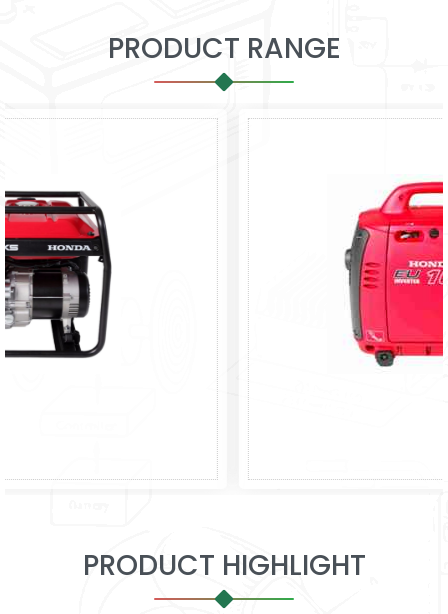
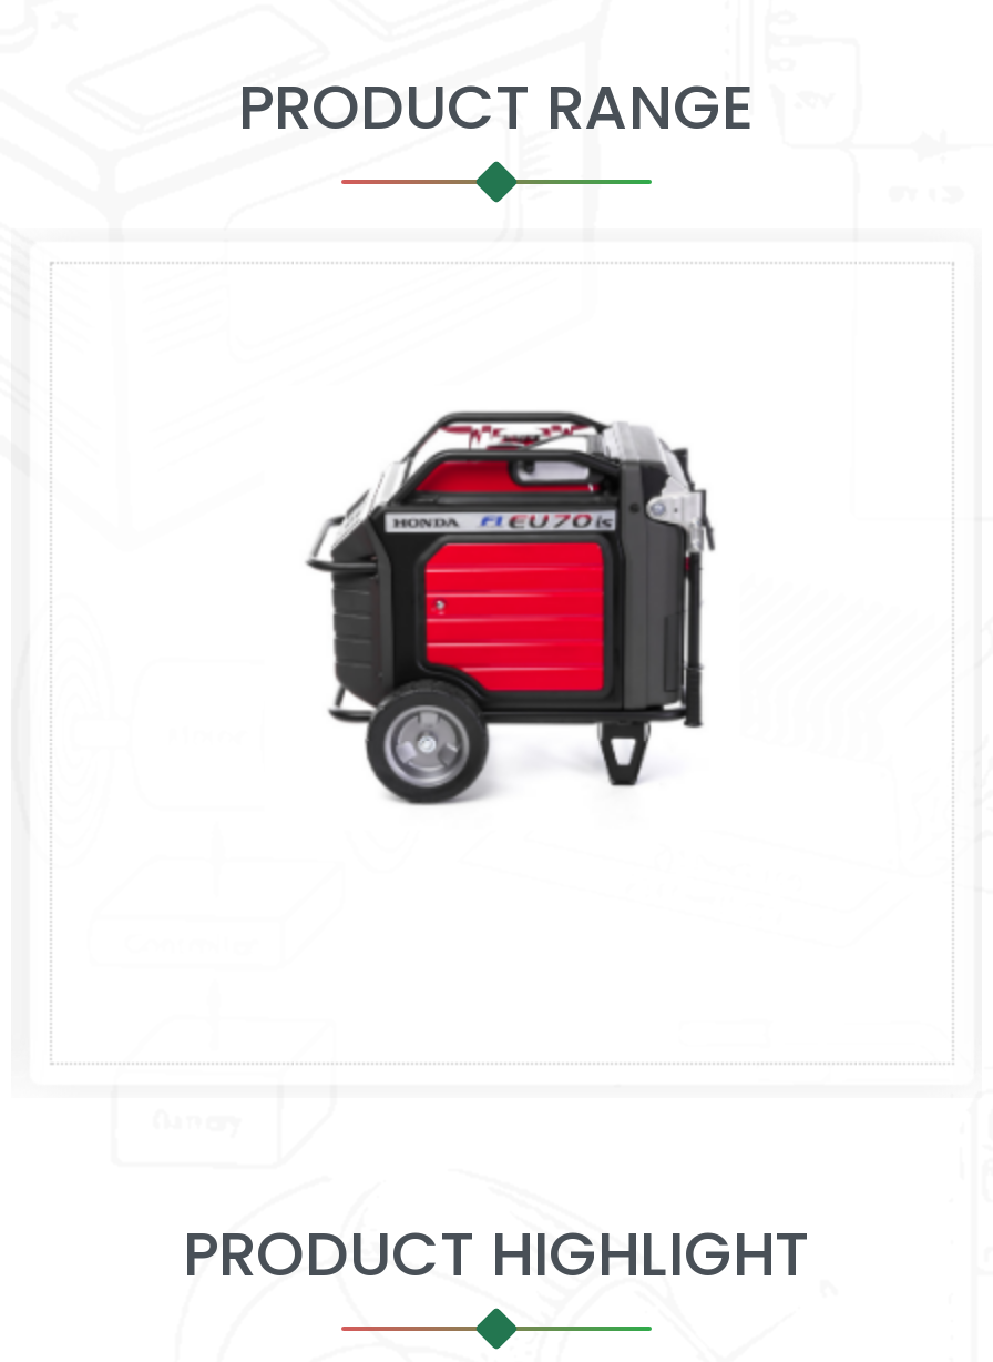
none -> [306,410,716,807] [image]
[344,181,444,368] [image] -> none
[4,190,112,359] [image] -> none

